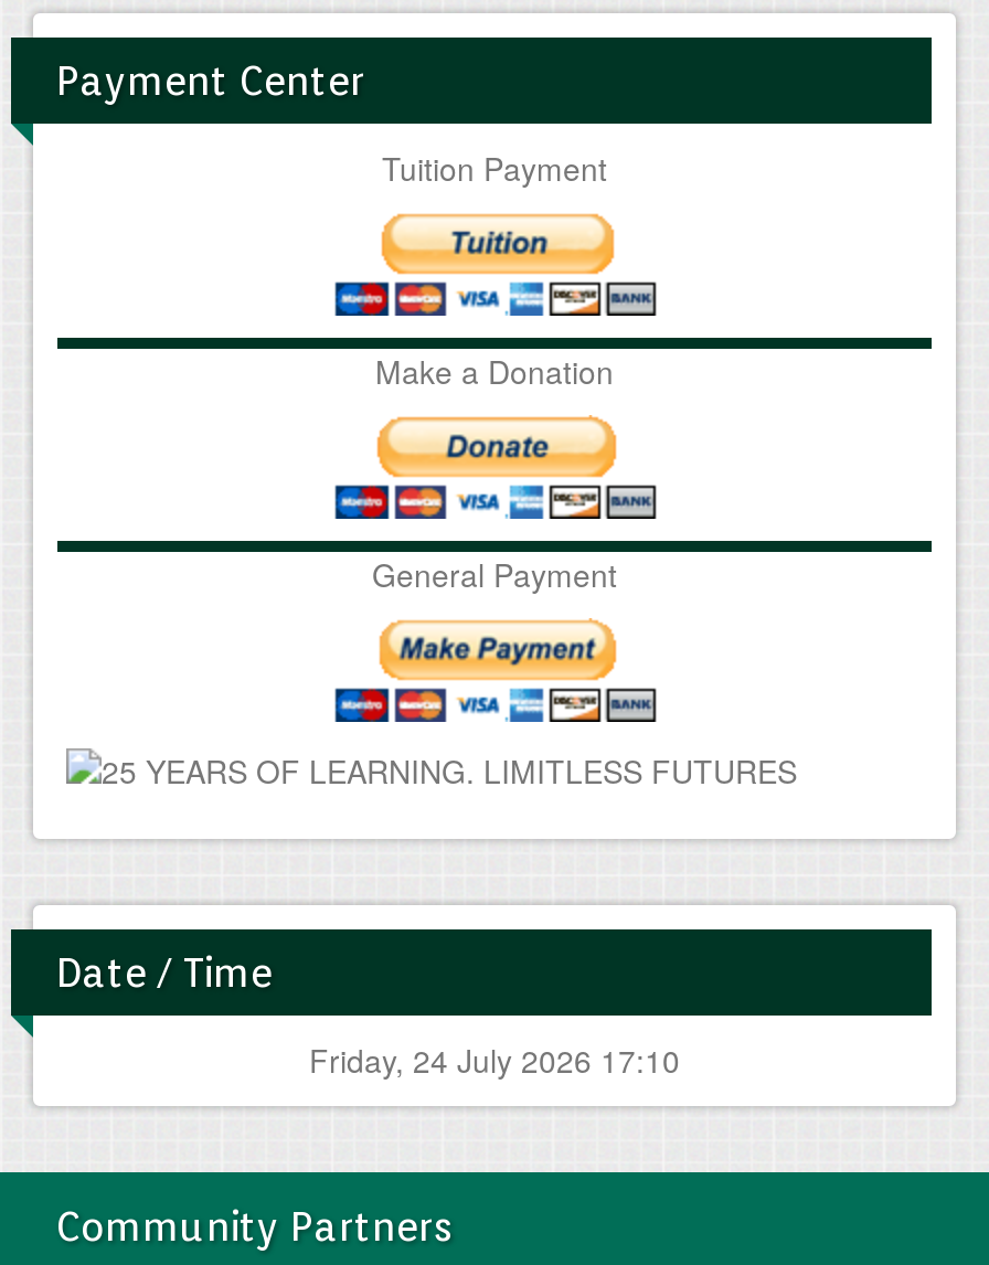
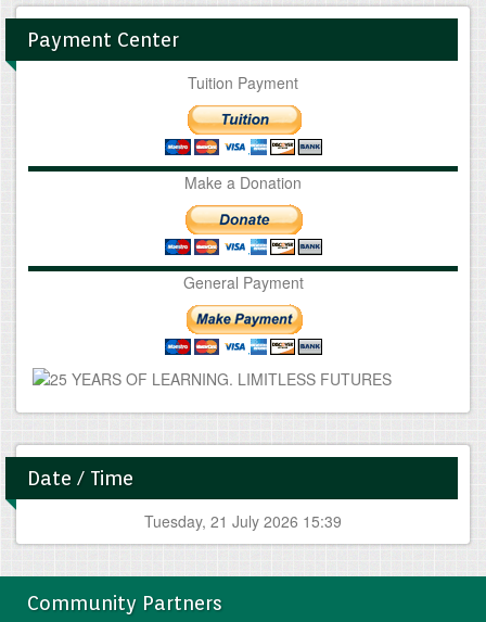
[309,1038,680,1083] Friday, 24 July 2026 17:10 -> [144,511,342,532] Tuesday, 21 July 2026 15:39

